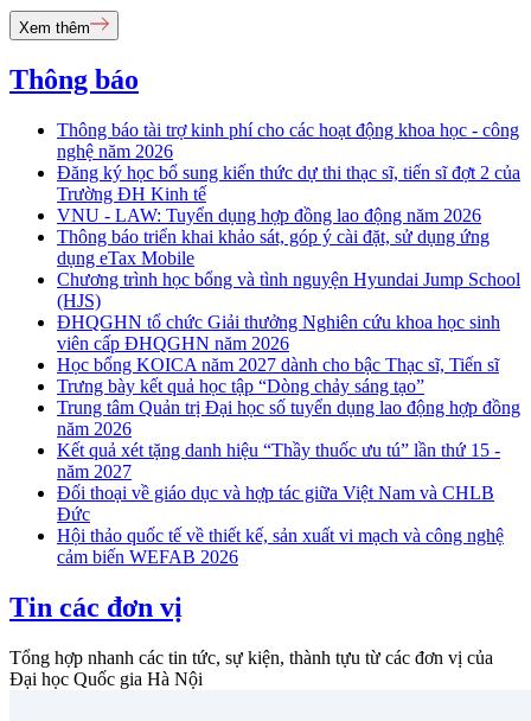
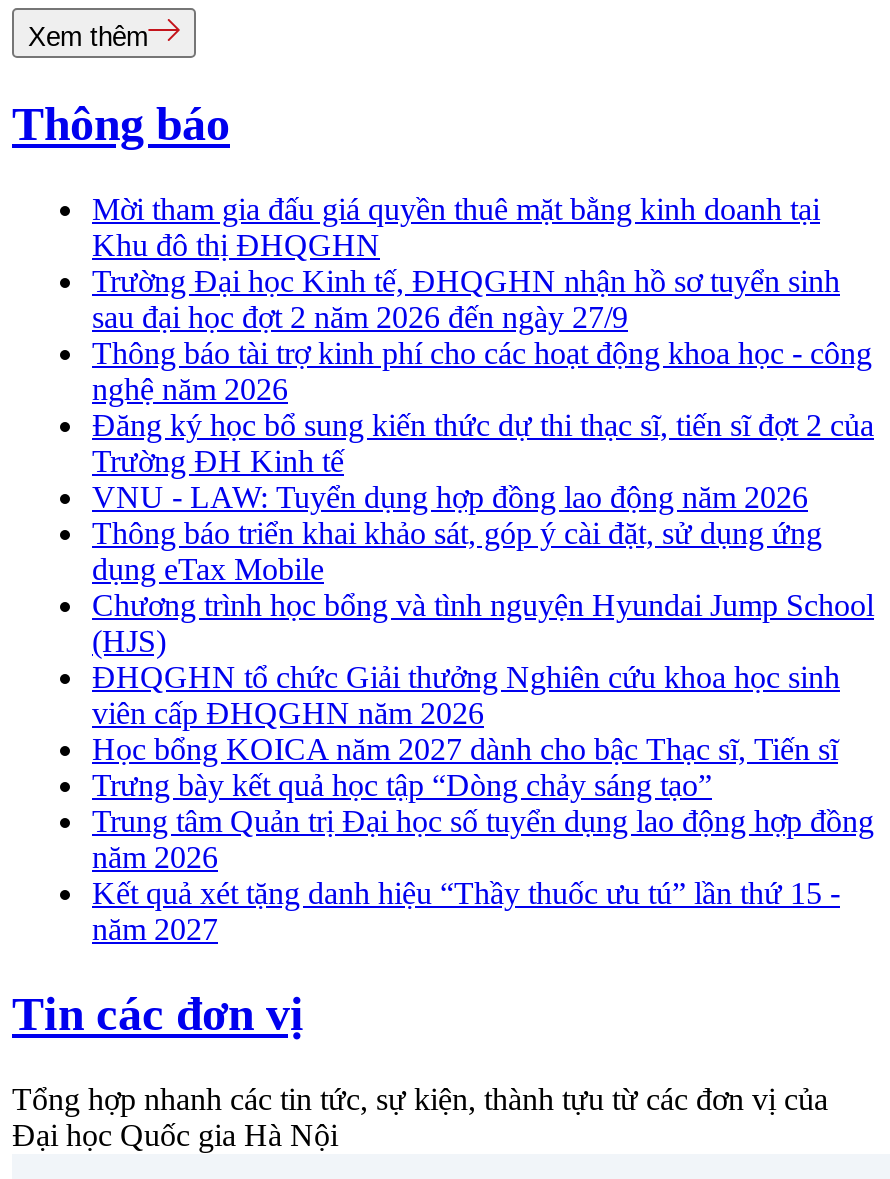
none -> [92,192,840,334] Mời tham gia đấu giá quyền thuê mặt bằng kinh doanh tại | Khu đô thị ĐHQGHN | Trường Đại học Kinh tế, ĐHQGHN nhận hồ sơ tuyển sinh | sau đại học đợt 2 năm 2026 đến ngày 27/9
moved [57,120,520,482] -> [92,336,874,946]: Thông báo tài trợ kinh phí cho các hoạt động khoa học - công | nghệ năm 2026 | Đăng ký học bổ sung kiến thức dự thi thạc sĩ, tiến sĩ đợt 2 của | ... | Kết quả xét tặng danh hiệu “Thầy thuốc ưu tú” lần thứ 15 - | năm 2027
[57,483,504,567] Đối thoại về giáo dục và hợp tác giữa Việt Nam và CHLB | Đức | Hội thảo quốc tế về thiết kế, sản xuất vi mạch và công nghệ | cảm biến WEFAB 2026 -> none

